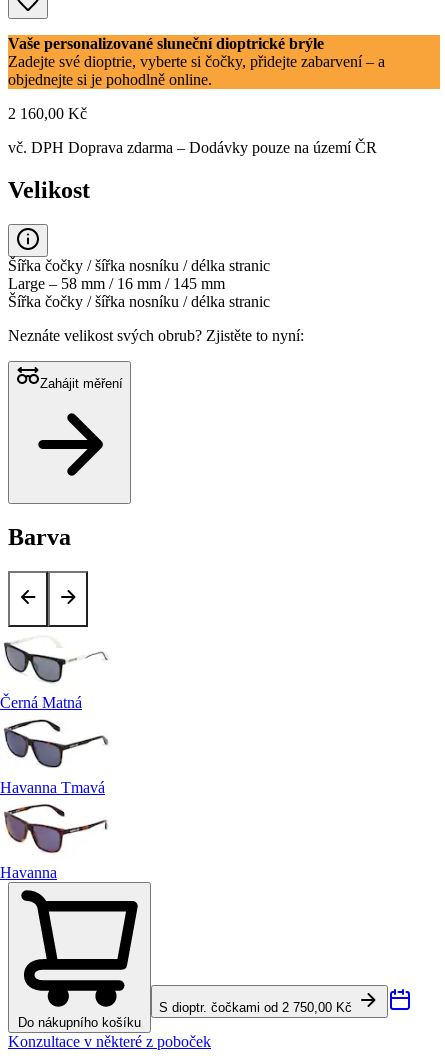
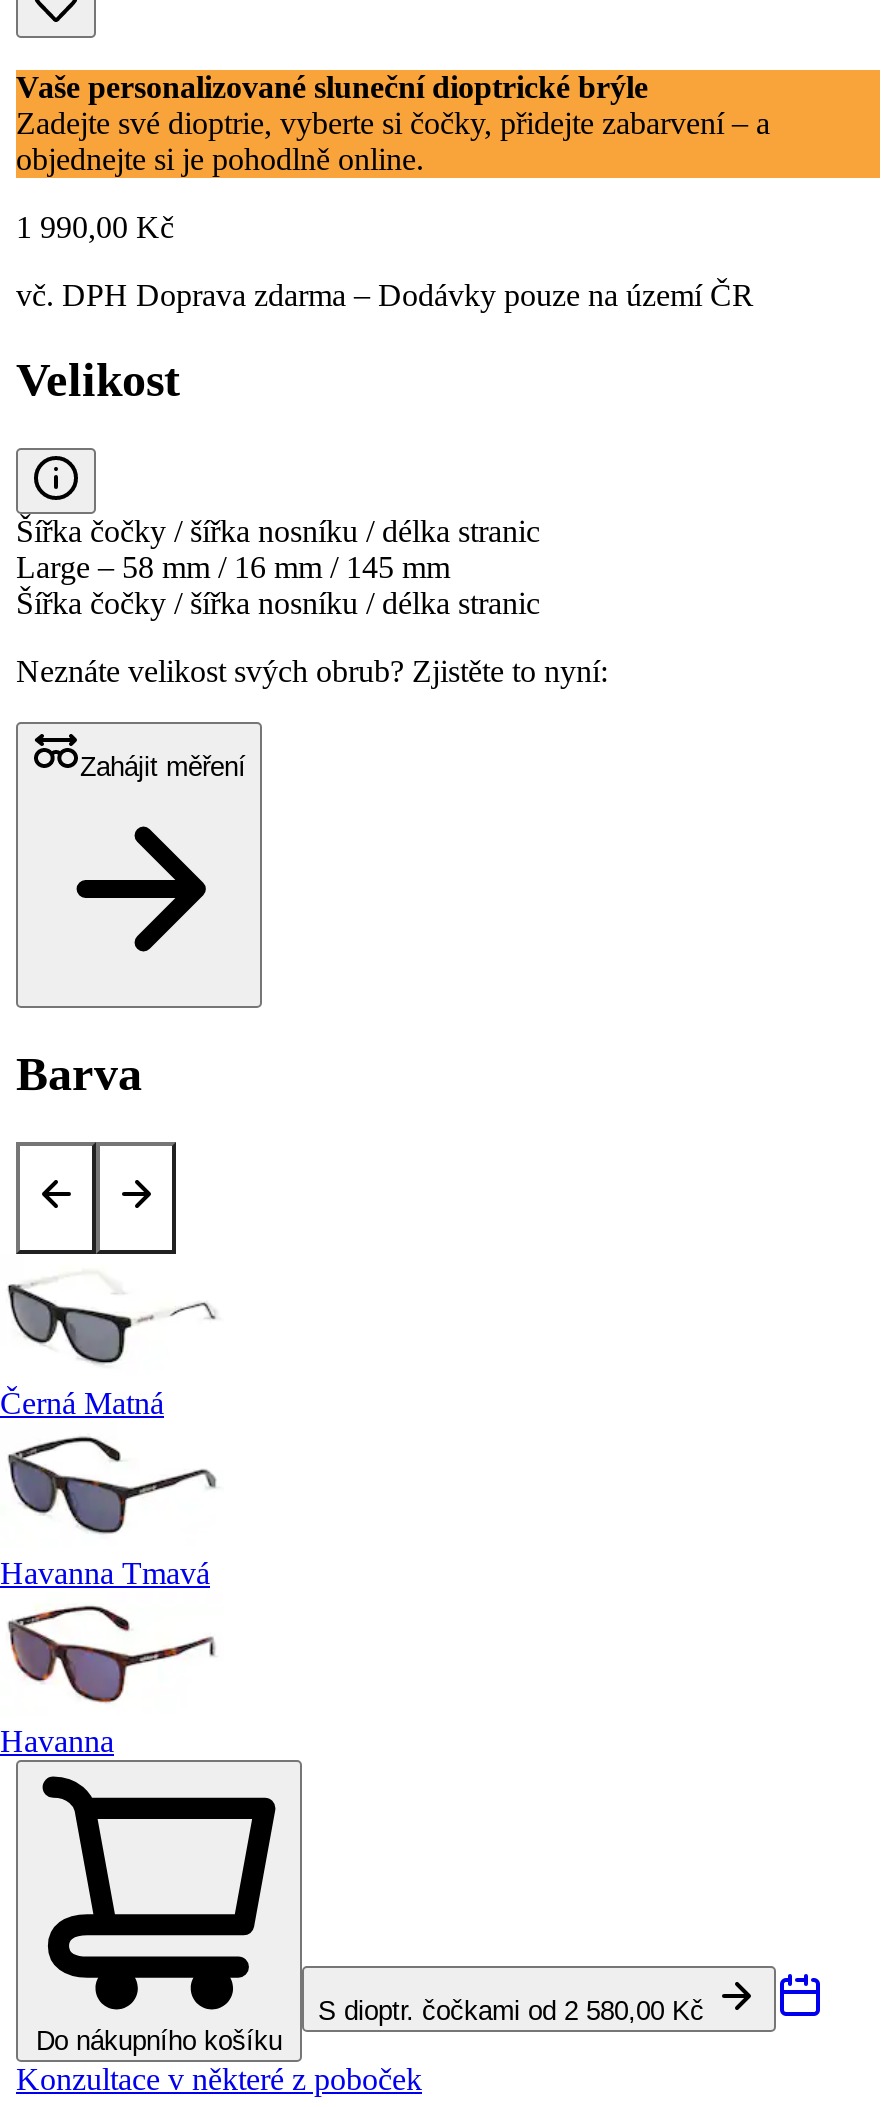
[8,105,87,122] 2 160,00 Kč -> [16,210,174,244] 1 990,00 Kč
[159,1000,356,1015] S dioptr. čočkami od 2 750,00 Kč -> [318,1997,712,2027] S dioptr. čočkami od 2 580,00 Kč

